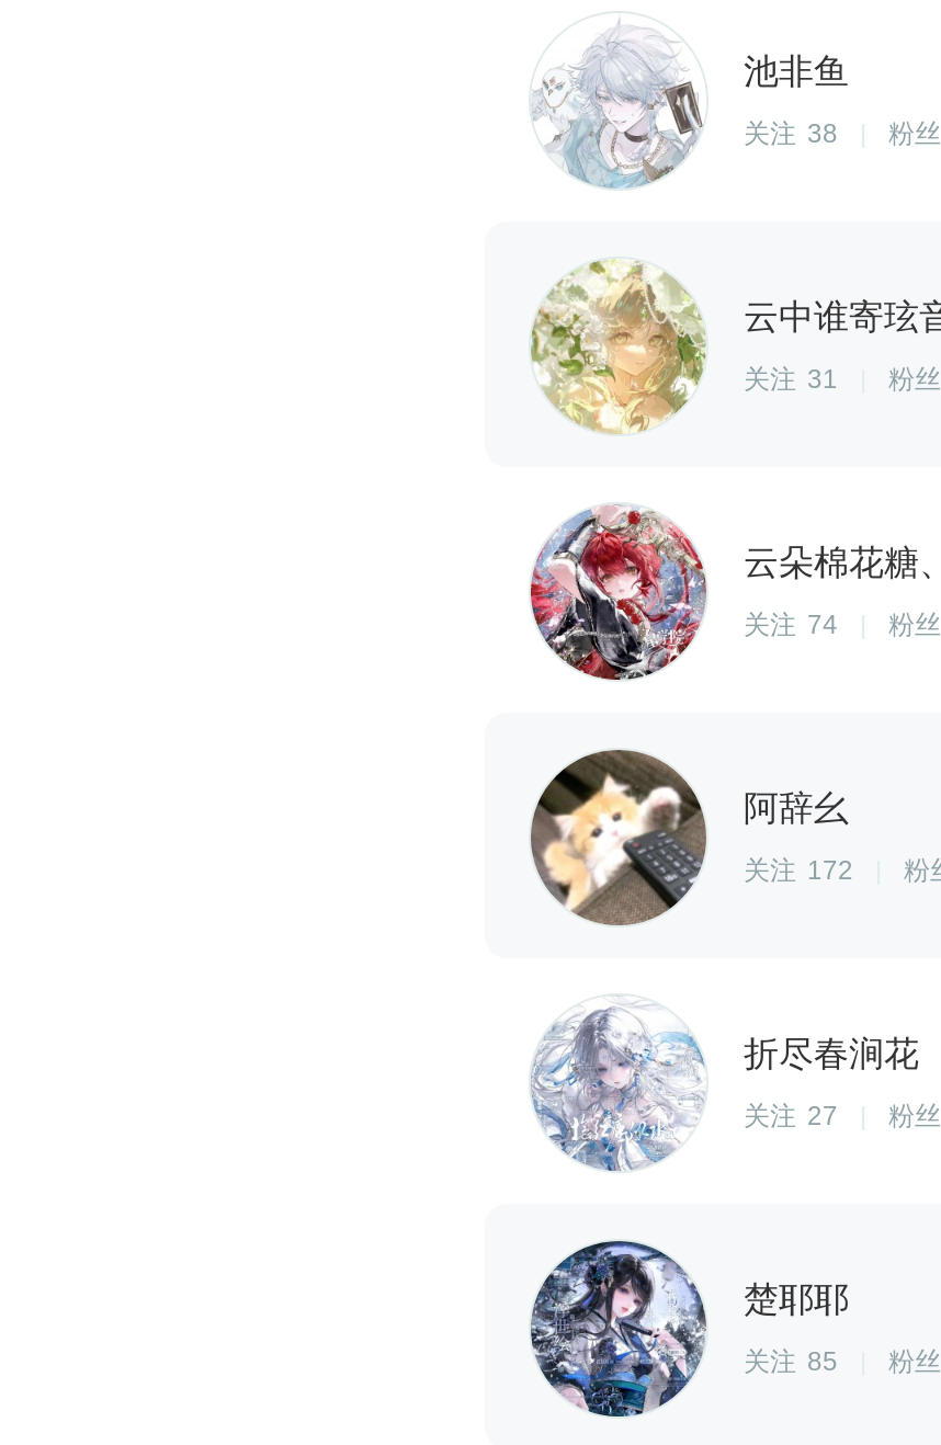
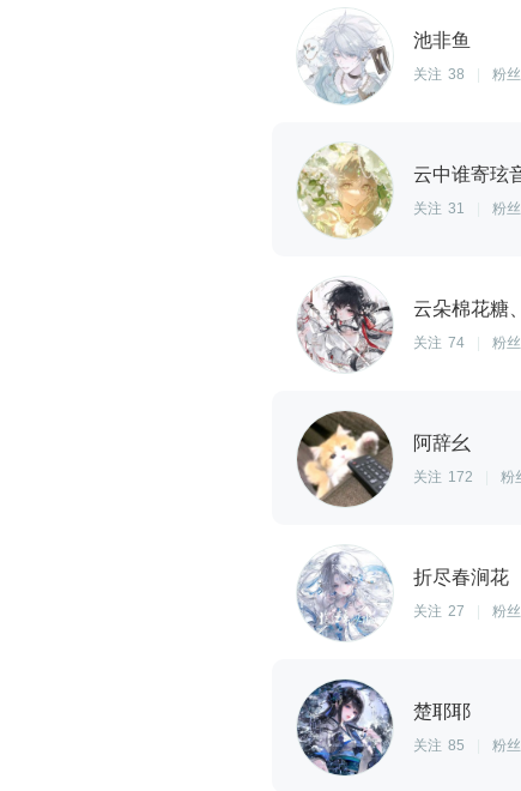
[529,504,706,682] [image] -> [296,278,392,373] [image]

